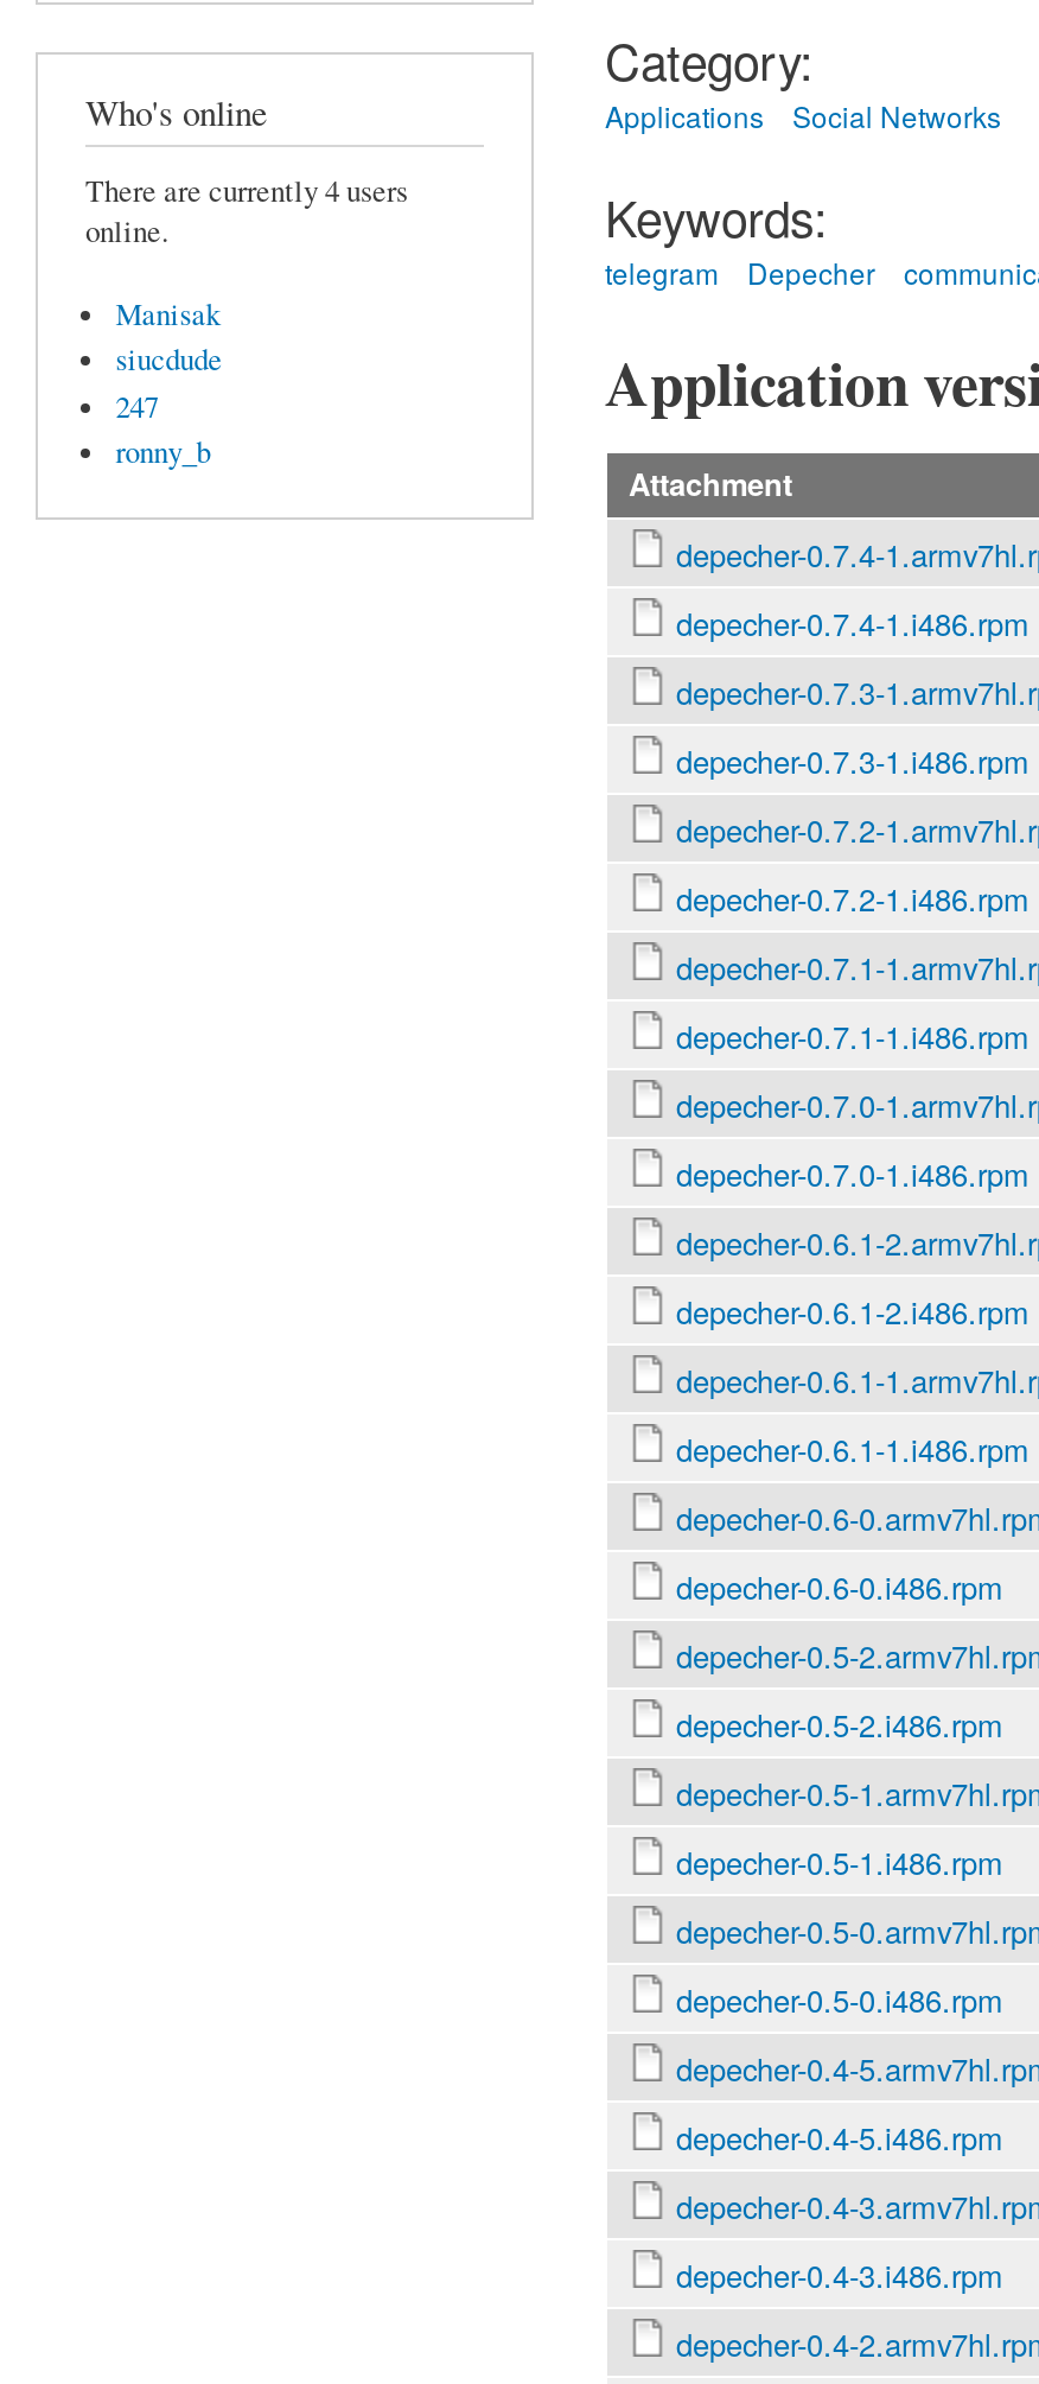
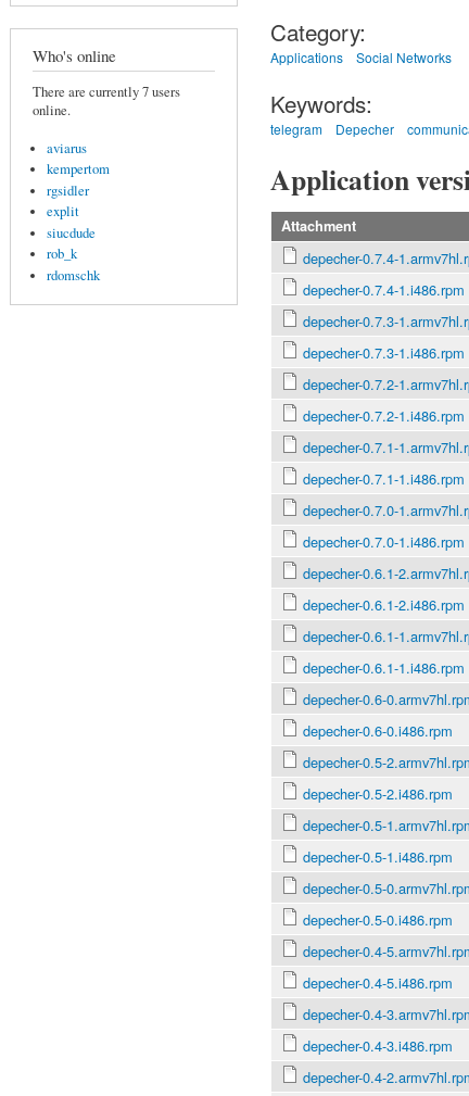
[85,170,408,211] There are currently 4 users -> [33,82,180,101] There are currently 7 users
[116,294,220,334] Manisak -> [46,139,109,221] aviarus | kempertom | rgsidler | explit
moved [116,340,223,380] -> [46,224,95,242]: siucdude
[116,386,211,473] 247 | ronny_b -> [46,245,100,285] rob_k | rdomschk

